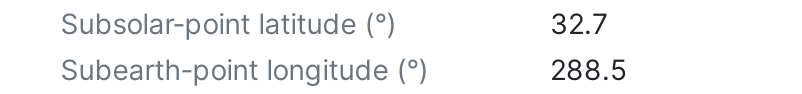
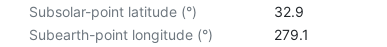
[550,6,608,40] 32.7 -> [273,3,303,20] 32.9
[550,52,628,86] 288.5 -> [273,26,308,43] 279.1

